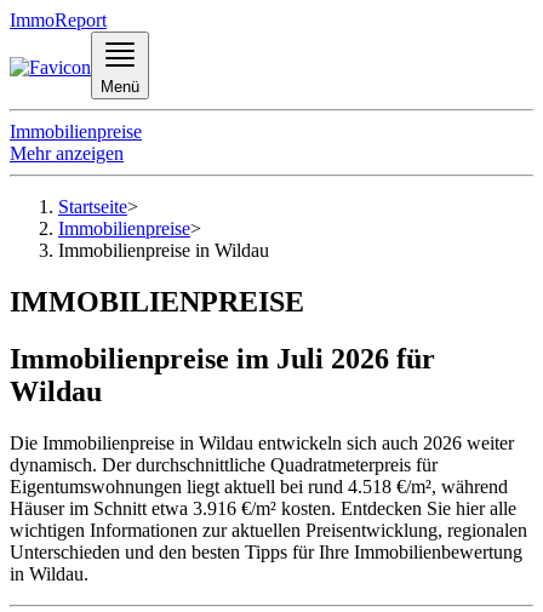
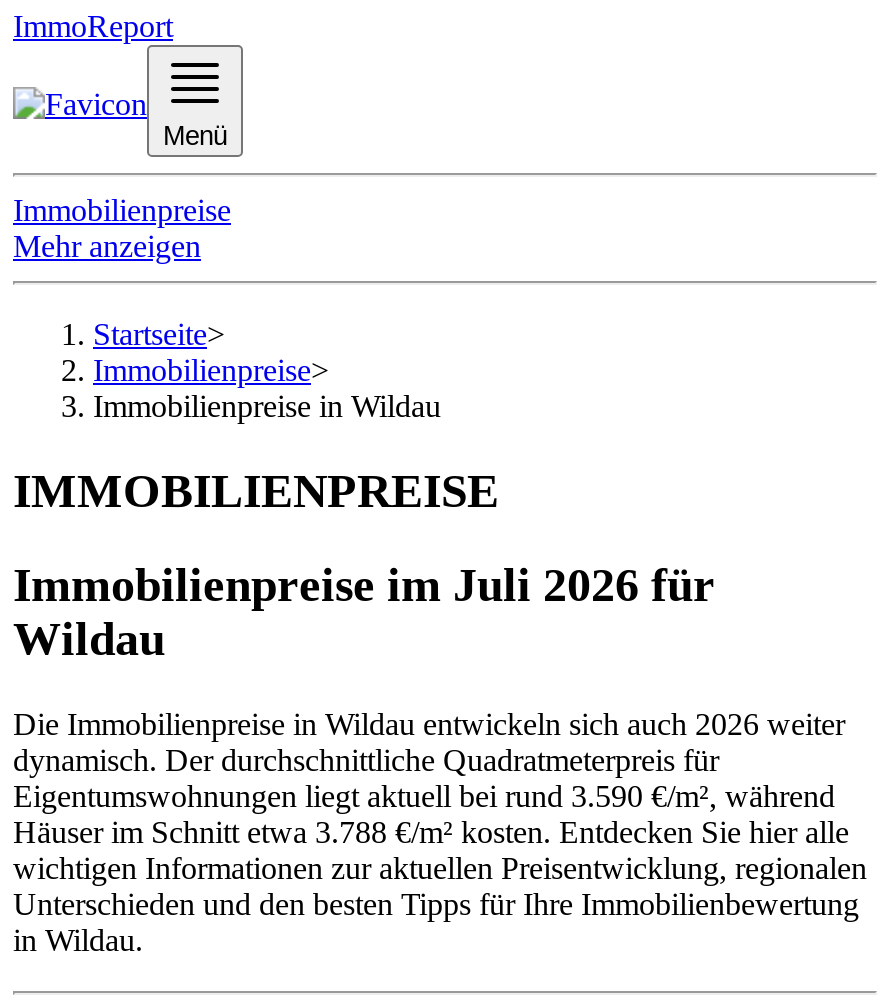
[10,476,508,497] Eigentumswohnungen liegt aktuell bei rund 4.518 €/m², während -> [13,778,835,812] Eigentumswohnungen liegt aktuell bei rund 3.590 €/m², während
[10,498,516,518] Häuser im Schnitt etwa 3.916 €/m² kosten. Entdecken Sie hier alle -> [13,814,849,848] Häuser im Schnitt etwa 3.788 €/m² kosten. Entdecken Sie hier alle

